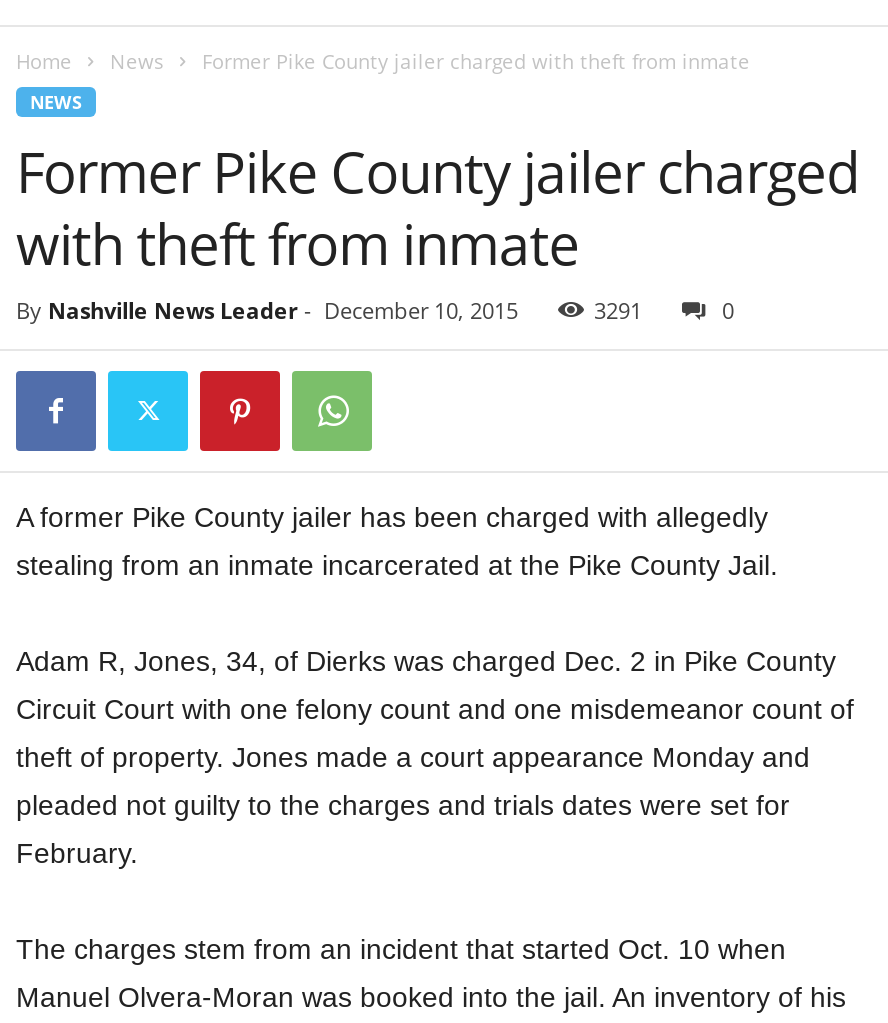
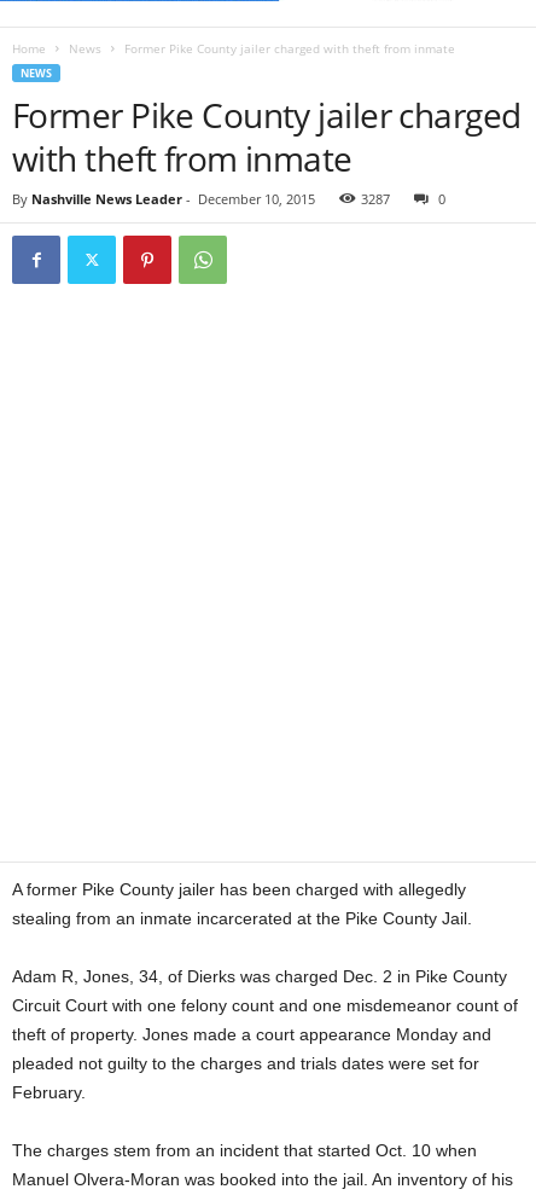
[594,295,642,325] 3291 -> [361,190,390,208] 3287

